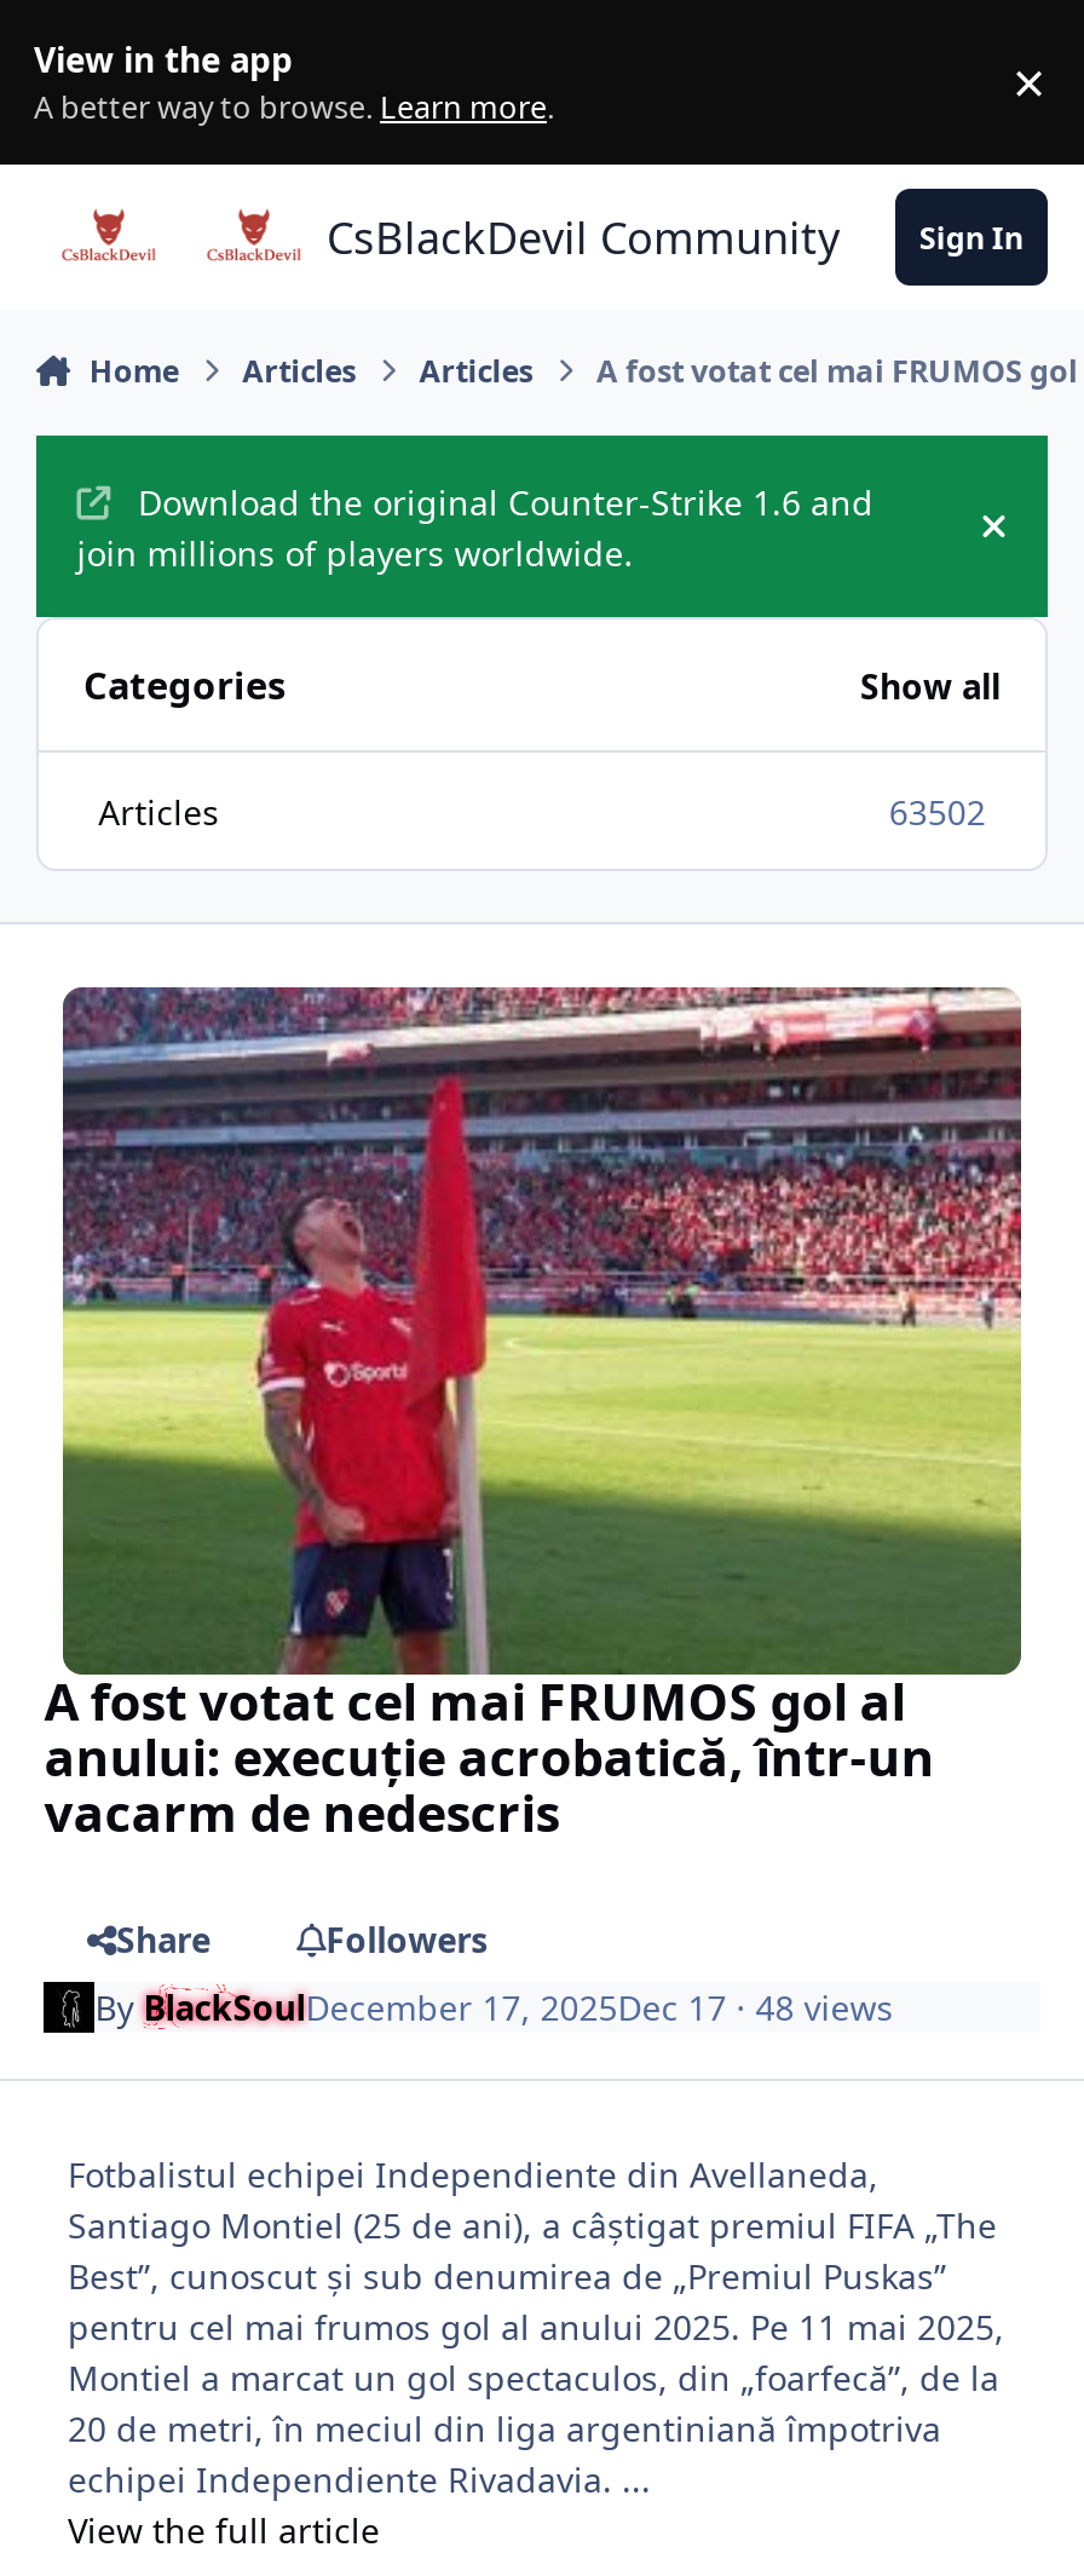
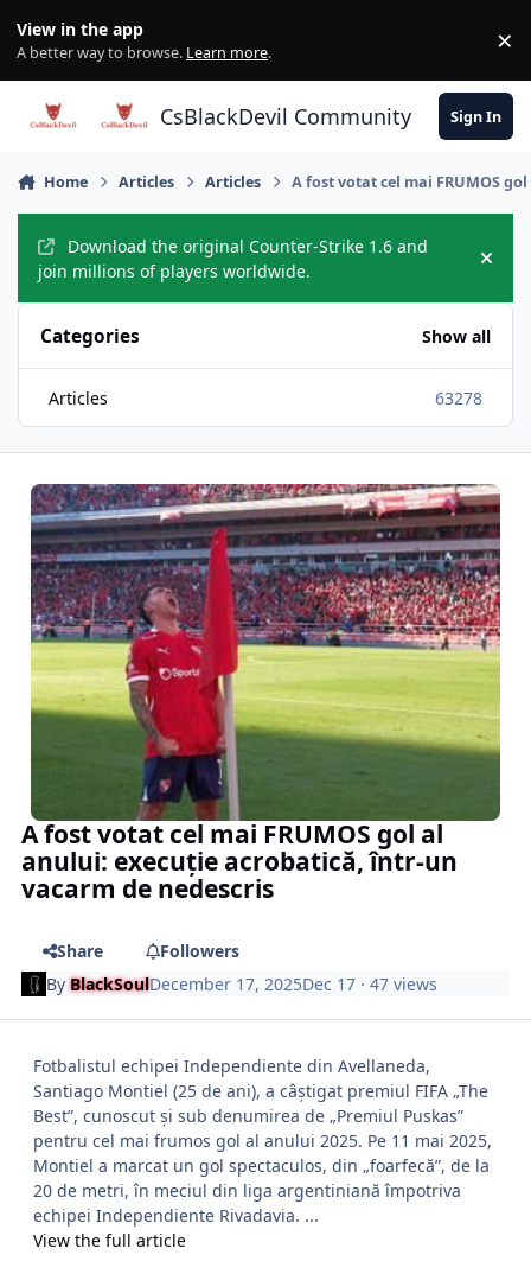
[889,788,986,834] 63502 -> [435,386,483,409] 63278
[95,1984,893,2030] By BlackSoulDecember 17, 2025Dec 17 · 48 views -> [46,973,438,995] By BlackSoulDecember 17, 2025Dec 17 · 47 views

